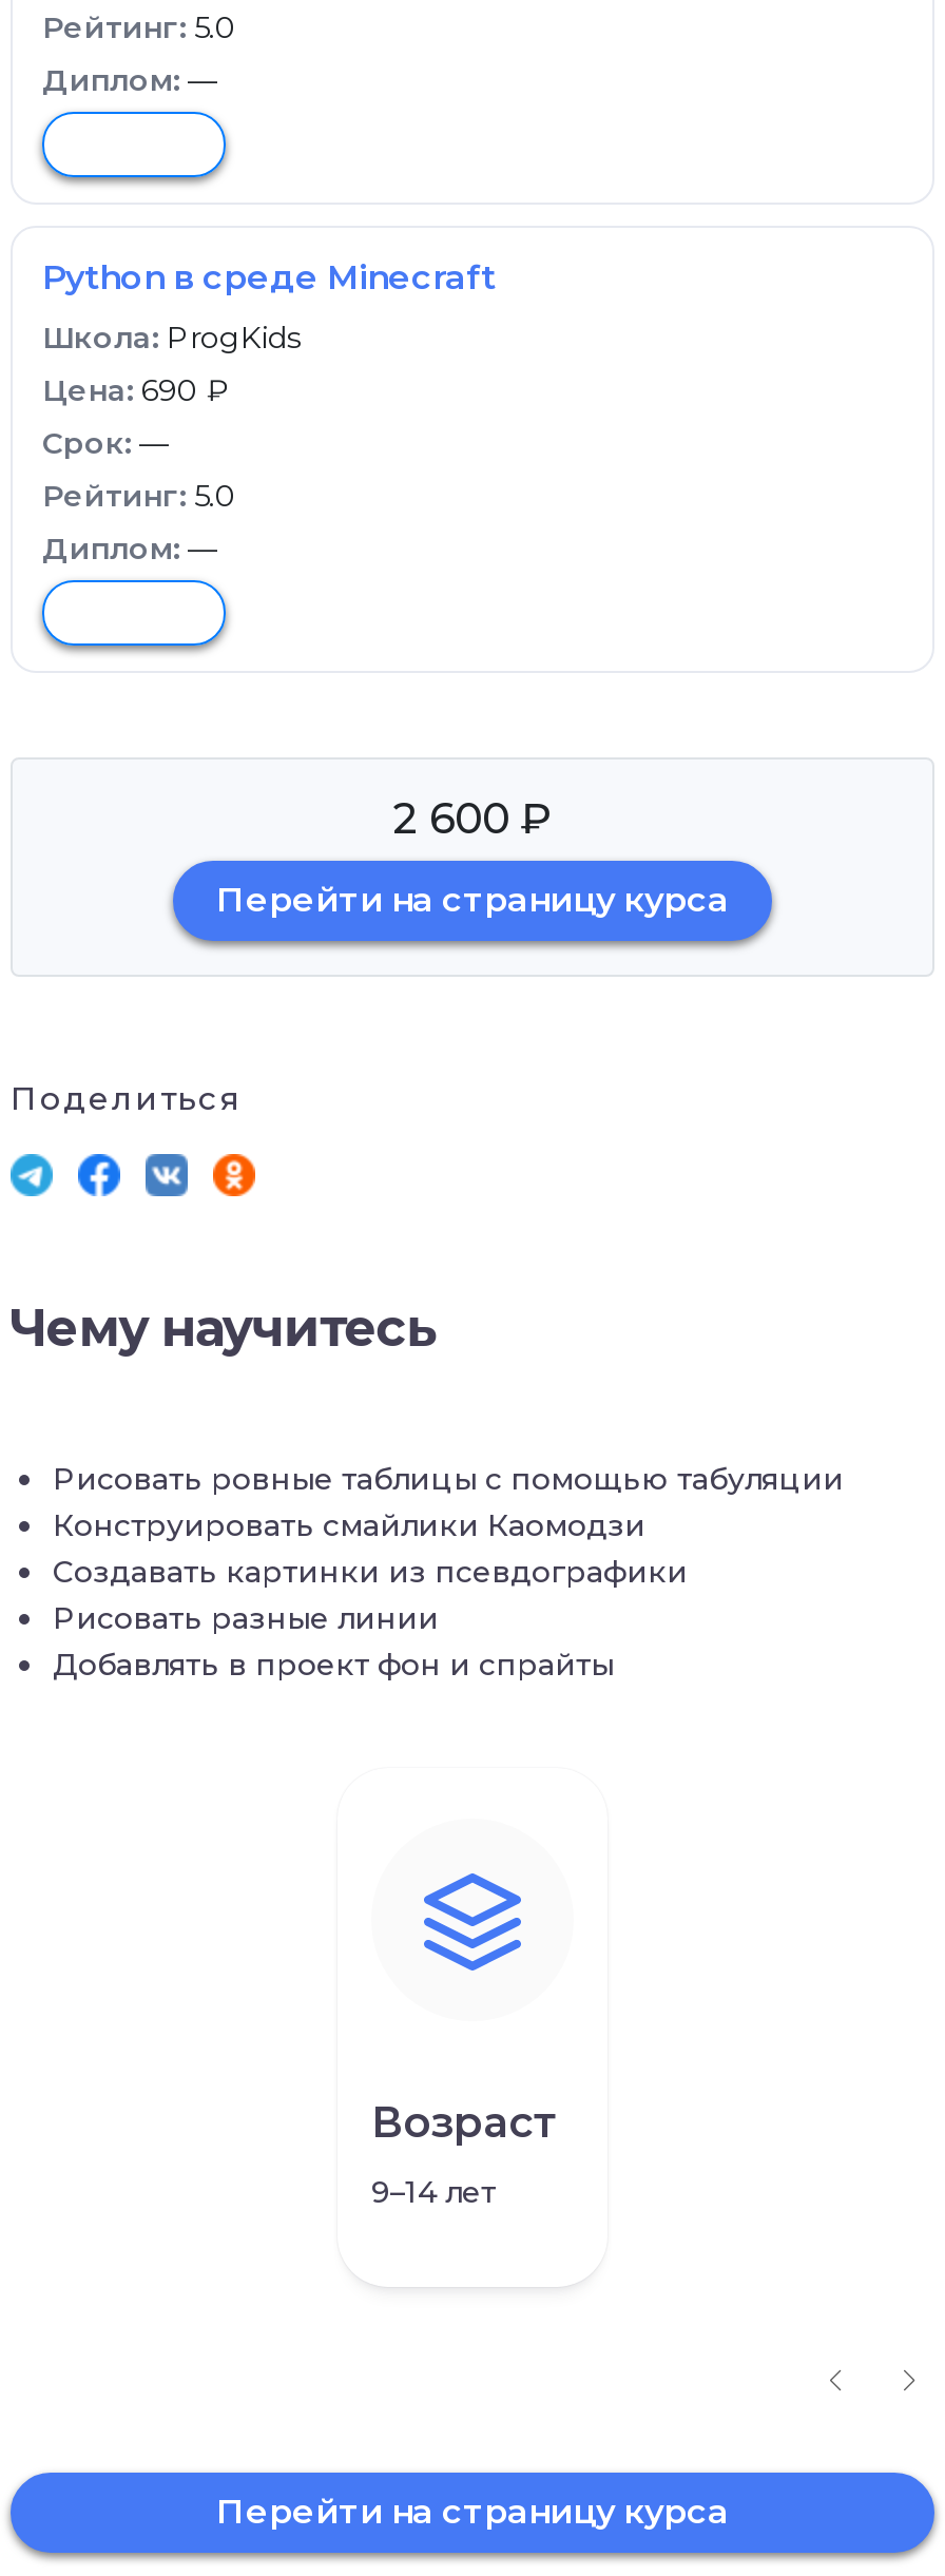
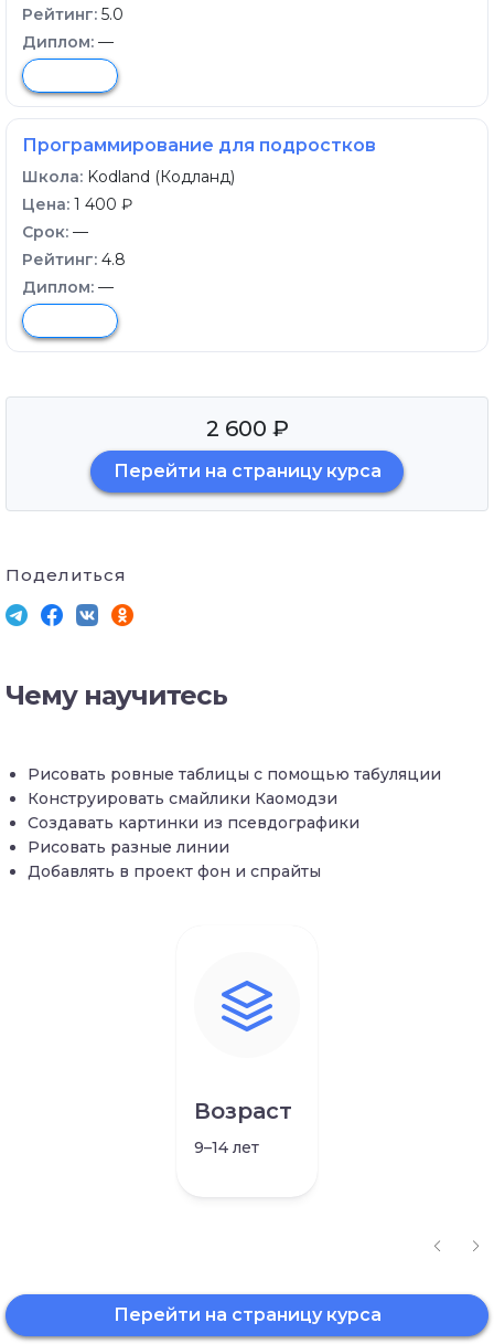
[42,257,496,297] Python в среде Minecraft -> [22,135,376,156] Программирование для подростков
[141,319,302,409] ProgKids | 690 ₽ -> [74,167,235,214] Kodland (Кодланд) | 1 400 ₽
[194,477,236,515] 5.0 -> [101,250,126,269] 4.8

